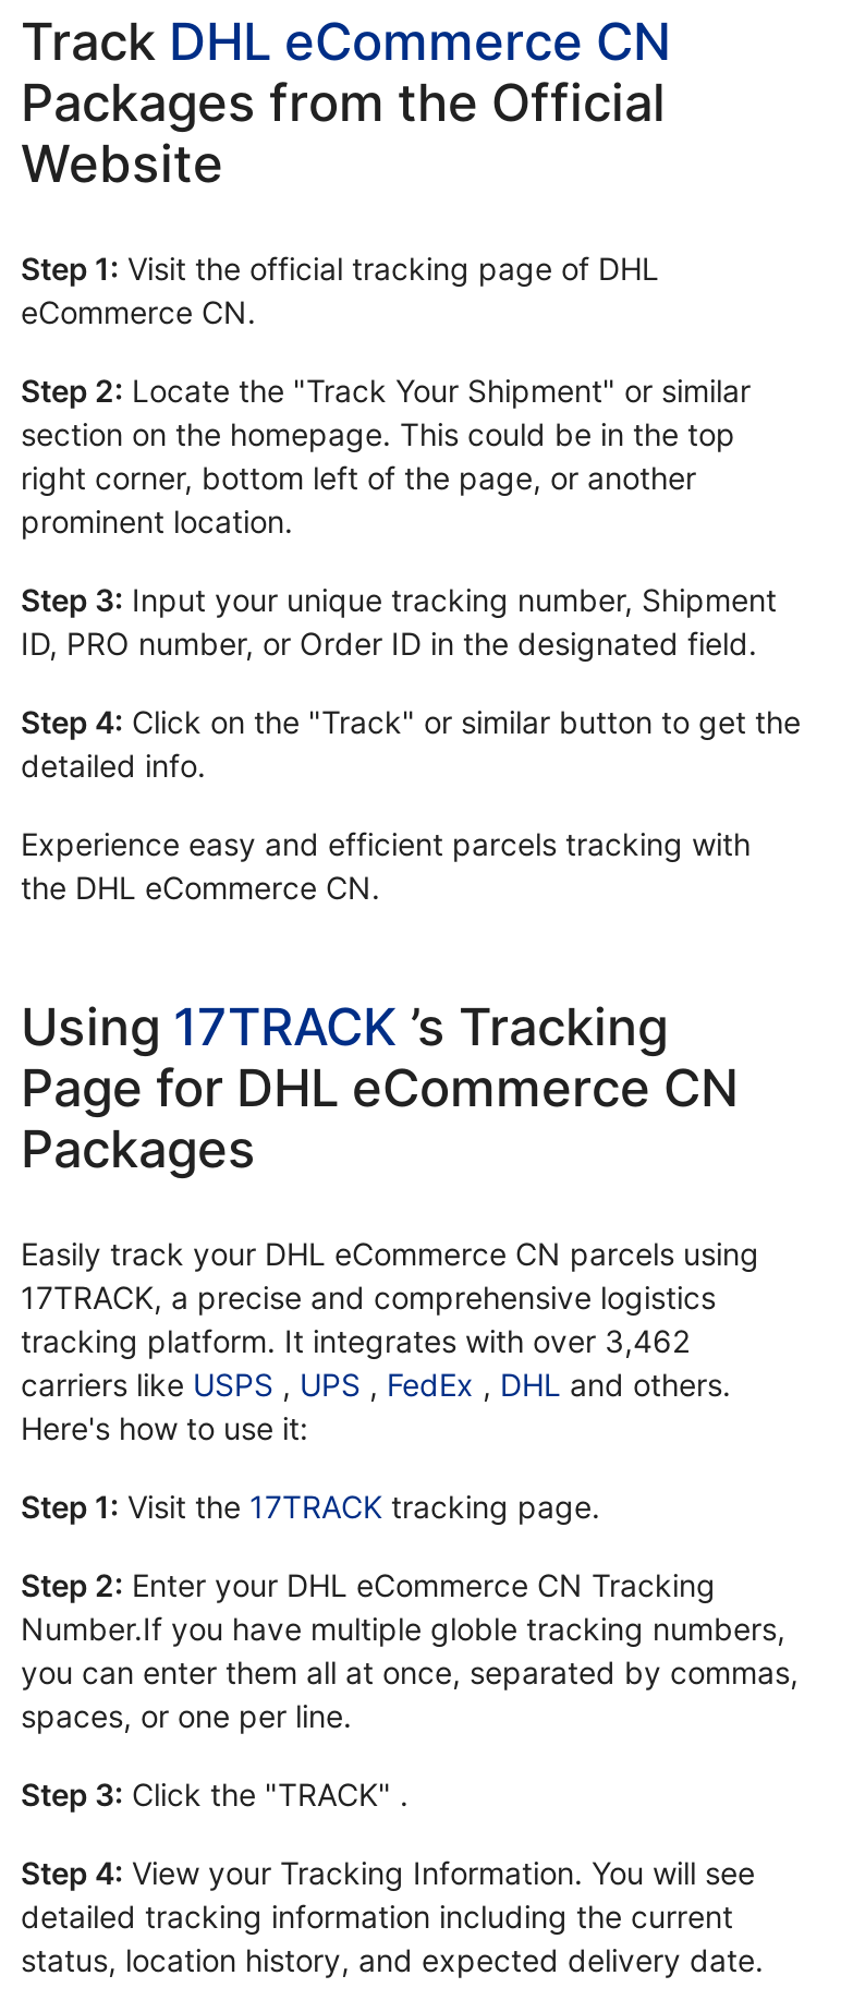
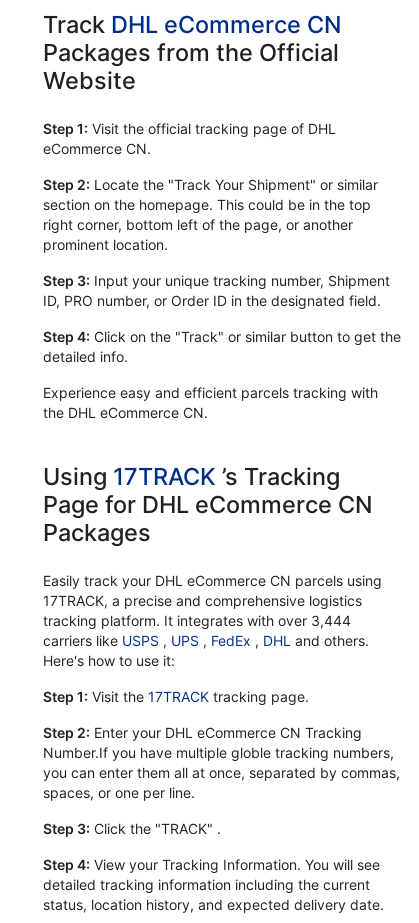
[21,1322,690,1359] tracking platform. It integrates with over 3,462 -> [43,612,351,629] tracking platform. It integrates with over 3,444

